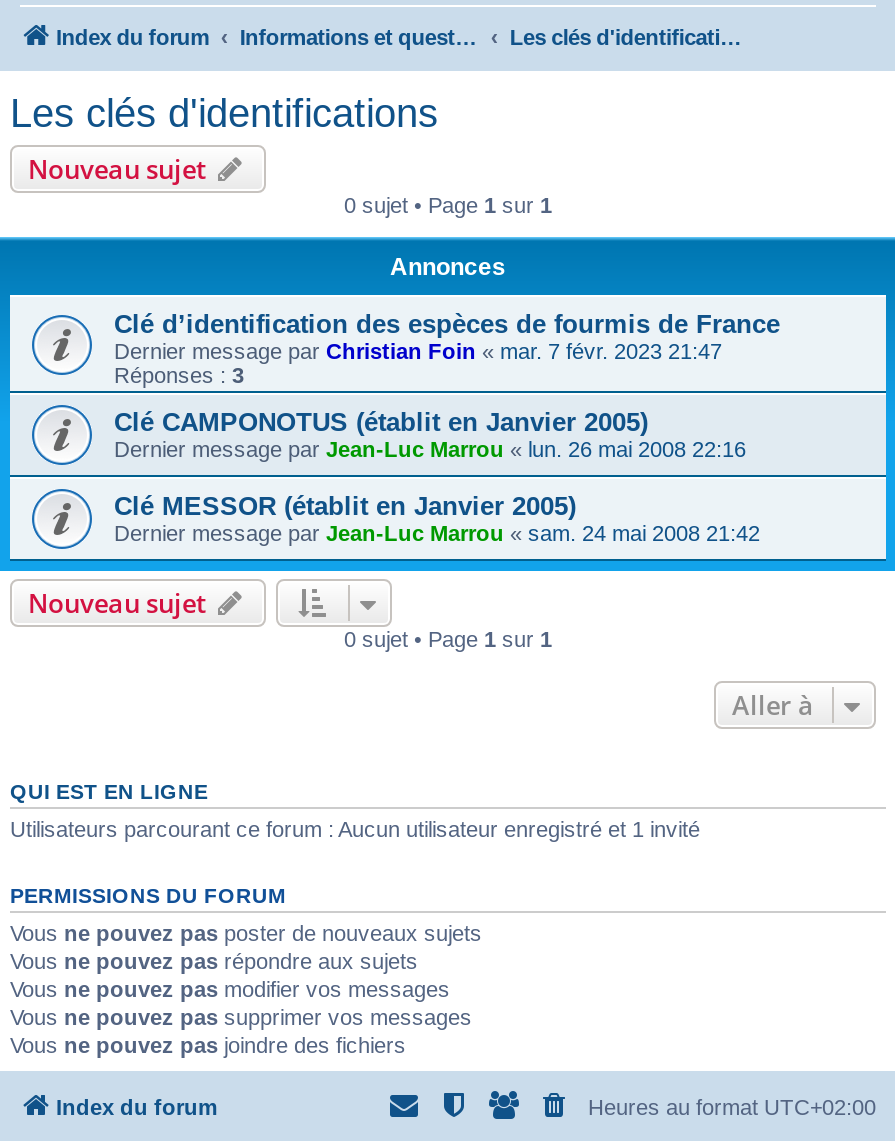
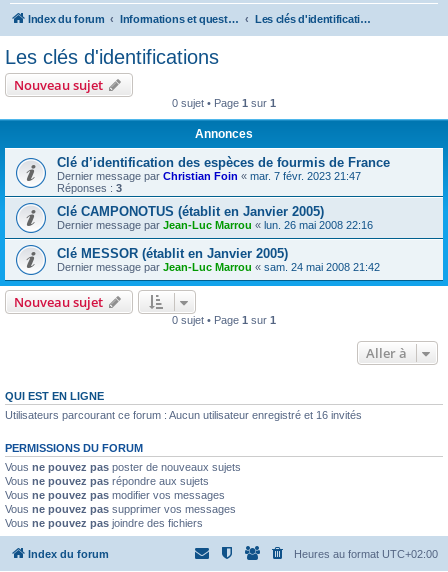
[10,817,700,841] Utilisateurs parcourant ce forum : Aucun utilisateur enregistré et 1 invité -> [5,409,362,421] Utilisateurs parcourant ce forum : Aucun utilisateur enregistré et 16 invités

